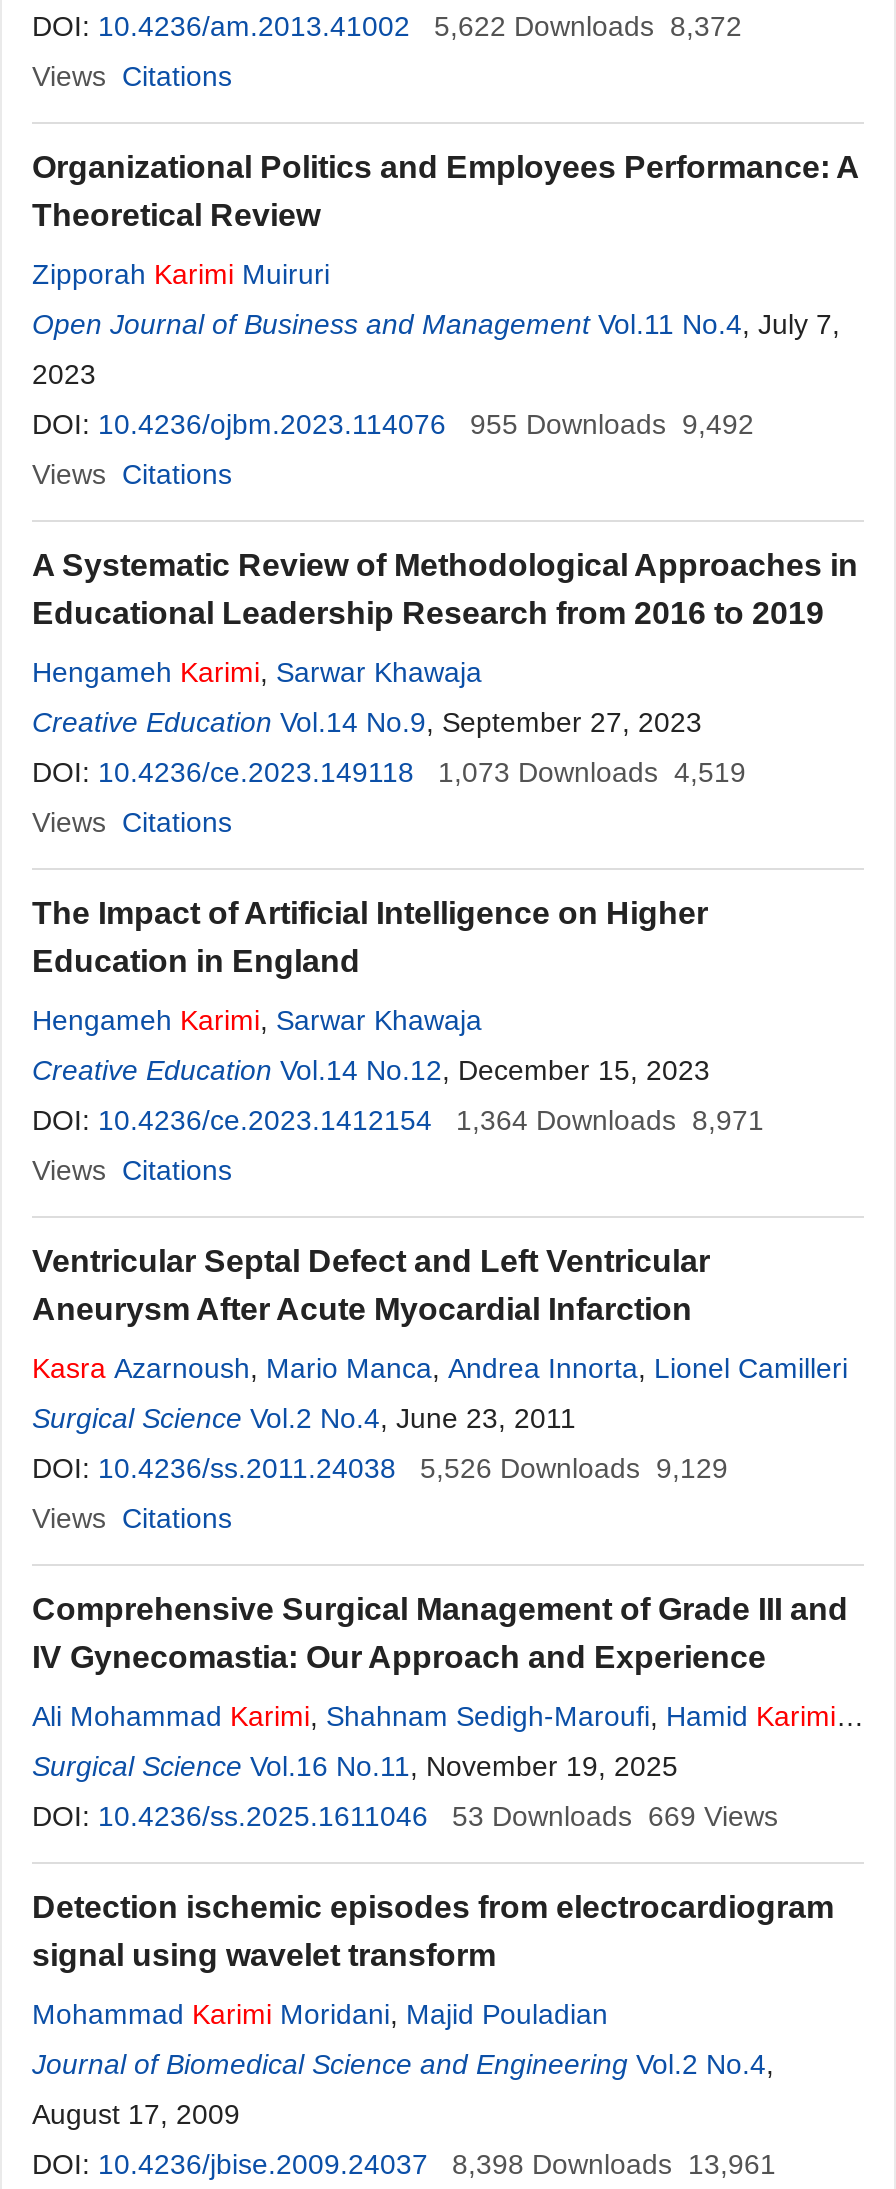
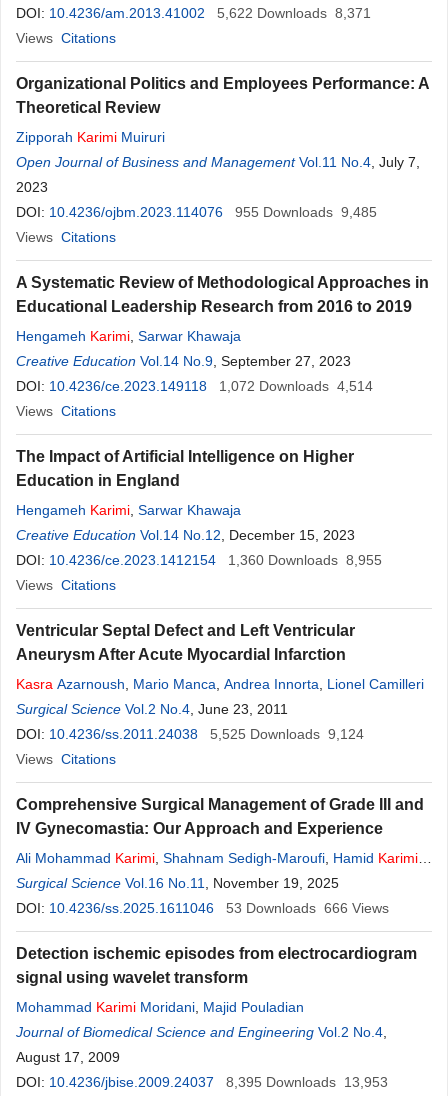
[32,10,742,42] DOI: 10.4236/am.2013.41002 5,622 Downloads 8,372 -> [16,5,371,21] DOI: 10.4236/am.2013.41002 5,622 Downloads 8,371
[32,408,754,440] DOI: 10.4236/ojbm.2023.114076 955 Downloads 9,492 -> [16,204,377,220] DOI: 10.4236/ojbm.2023.114076 955 Downloads 9,485
[32,756,746,788] DOI: 10.4236/ce.2023.149118 1,073 Downloads 4,519 -> [16,378,373,394] DOI: 10.4236/ce.2023.149118 1,072 Downloads 4,514
[32,1104,764,1136] DOI: 10.4236/ce.2023.1412154 1,364 Downloads 8,971 -> [16,552,382,568] DOI: 10.4236/ce.2023.1412154 1,360 Downloads 8,955
[32,1452,728,1484] DOI: 10.4236/ss.2011.24038 5,526 Downloads 9,129 -> [16,726,364,742] DOI: 10.4236/ss.2011.24038 5,525 Downloads 9,124
[452,1800,778,1832] 53 Downloads 669 Views -> [226,900,389,916] 53 Downloads 666 Views
[32,2148,776,2180] DOI: 10.4236/jbise.2009.24037 8,398 Downloads 13,961 -> [16,1074,388,1090] DOI: 10.4236/jbise.2009.24037 8,395 Downloads 13,953

